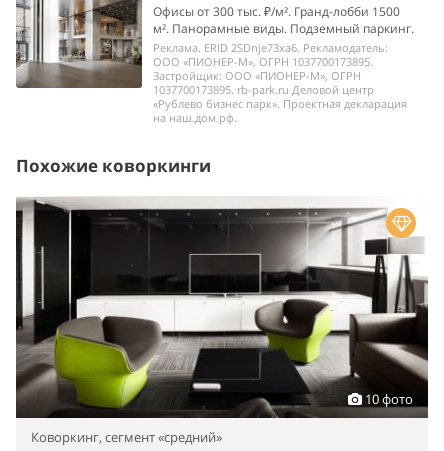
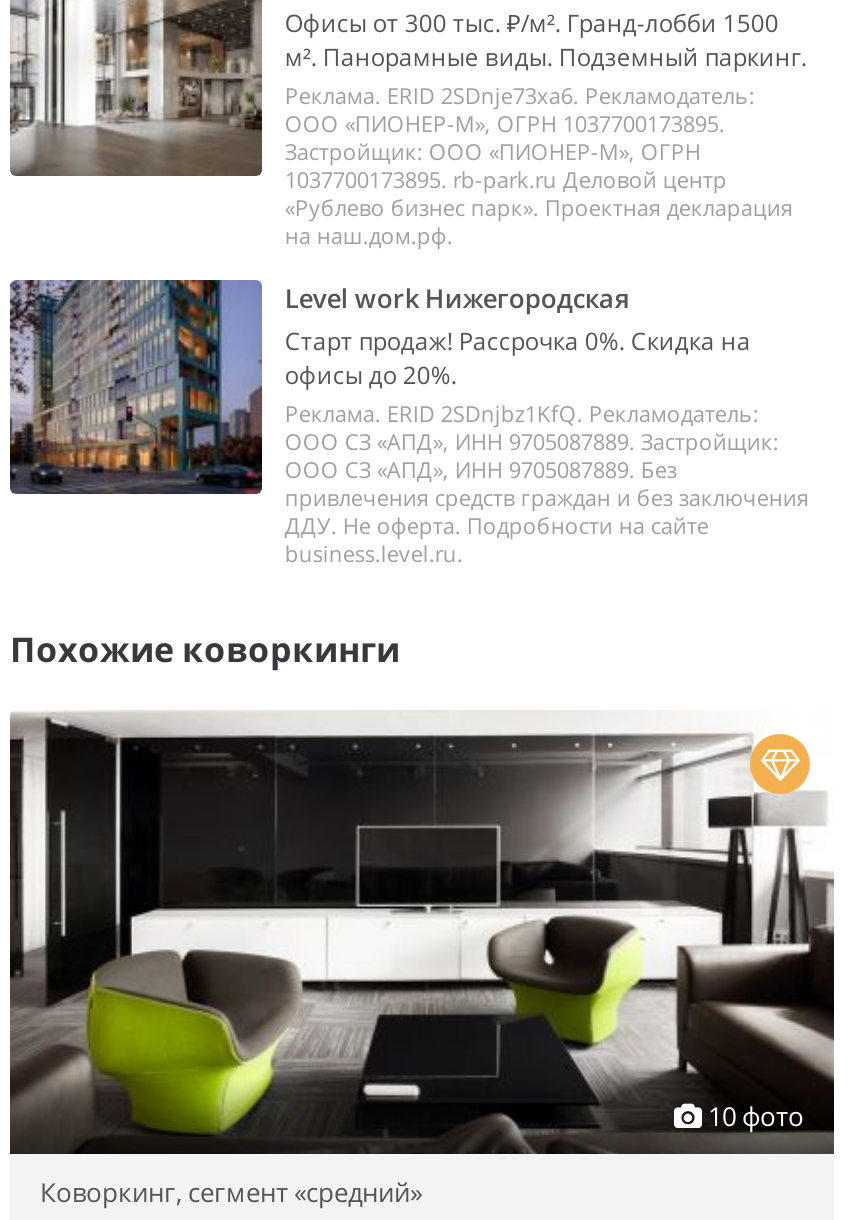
none -> [10,278,809,568] [image] | Level work Нижегородская | Старт продаж! Рассрочка 0%. Скидка на | офисы до 20%. | Реклама. ERID 2SDnjbz1KfQ. Рекламодатель: | ООО СЗ «АПД», ИНН 9705087889. Застройщик: | ООО СЗ «АПД», ИНН 9705087889. Без | привлечения средств граждан и без заключения | ДДУ. Не оферта. Подробности на сайте | business.level.ru.

